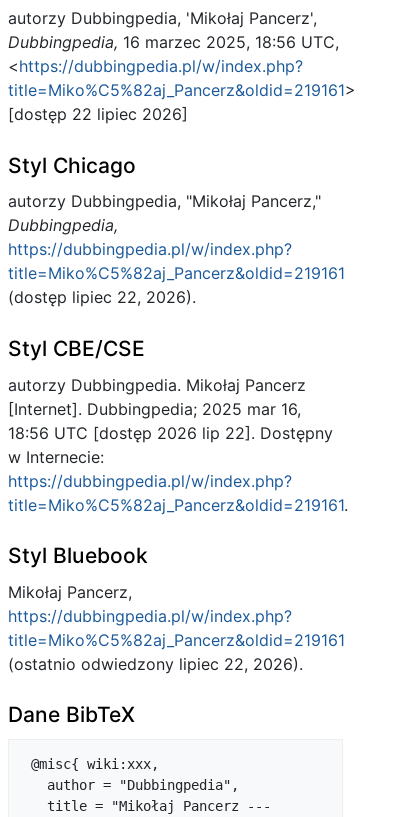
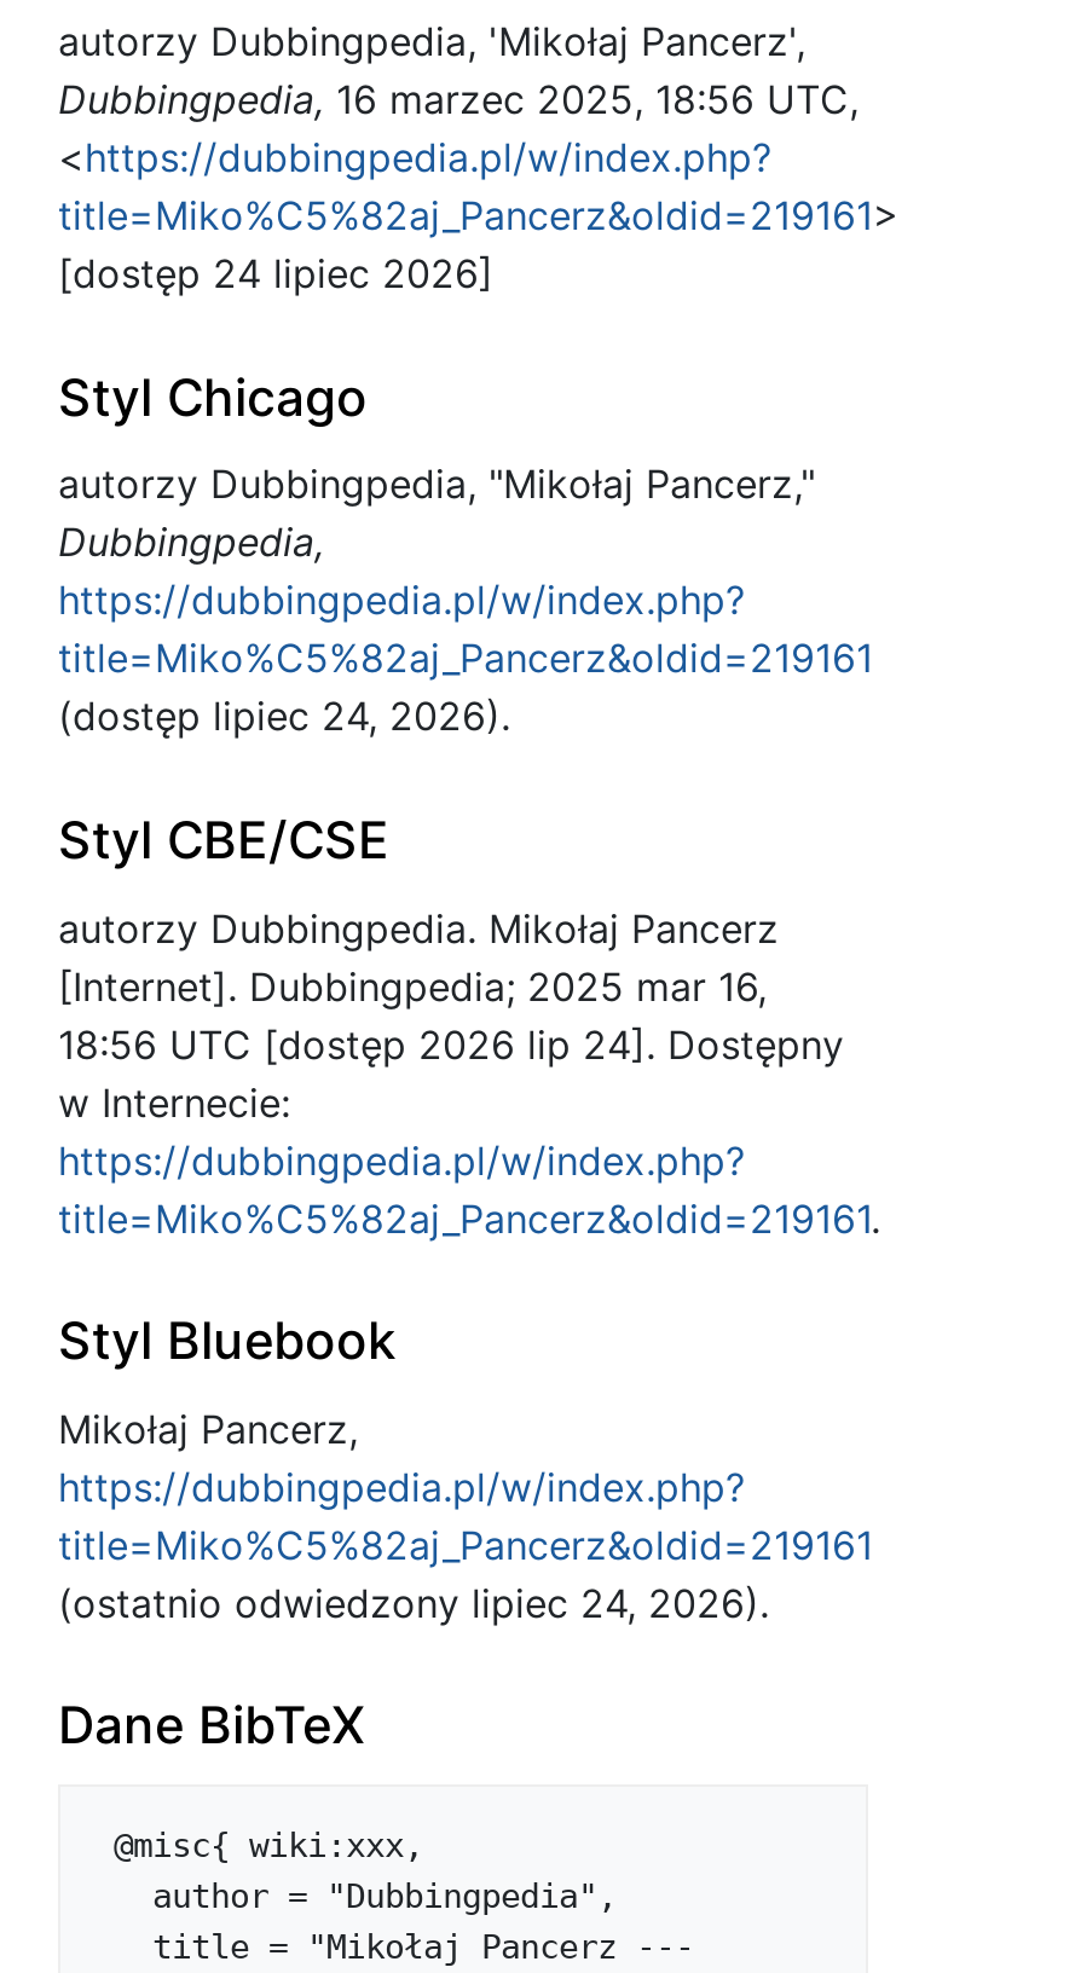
[8,104,188,124] [dostęp 22 lipiec 2026] -> [58,250,493,298] [dostęp 24 lipiec 2026]
[8,287,196,307] (dostęp lipiec 22, 2026). -> [58,692,510,741] (dostęp lipiec 24, 2026).
[8,422,333,442] 18:56 UTC [dostęp 2026 lip 22]. Dostępny -> [58,1019,844,1067] 18:56 UTC [dostęp 2026 lip 24]. Dostępny
[8,654,303,674] (ostatnio odwiedzony lipiec 22, 2026). -> [58,1578,769,1626] (ostatnio odwiedzony lipiec 24, 2026).

